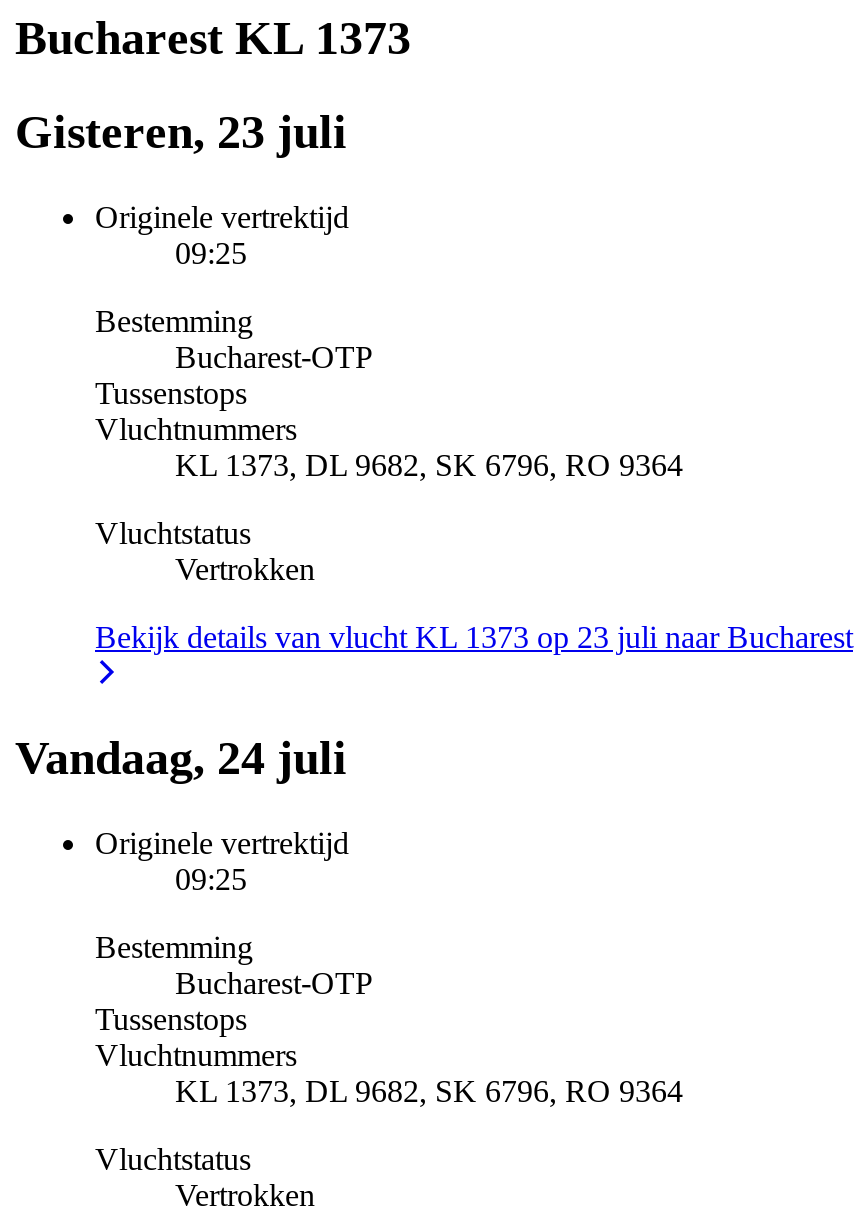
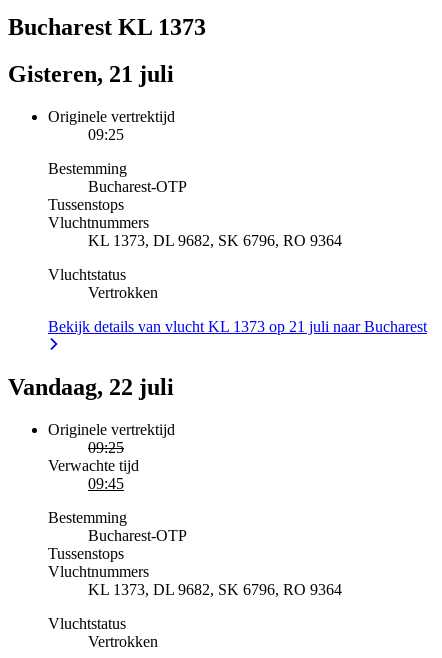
[15,106,347,158] Gisteren, 23 juli -> [8,61,174,87] Gisteren, 21 juli
[95,619,853,653] Bekijk details van vlucht KL 1373 op 23 juli naar Bucharest -> [48,318,427,335] Bekijk details van vlucht KL 1373 op 21 juli naar Bucharest
[15,731,347,783] Vandaag, 24 juli -> [8,374,174,400] Vandaag, 22 juli
none -> [48,456,139,491] Verwachte tijd | 09:45

